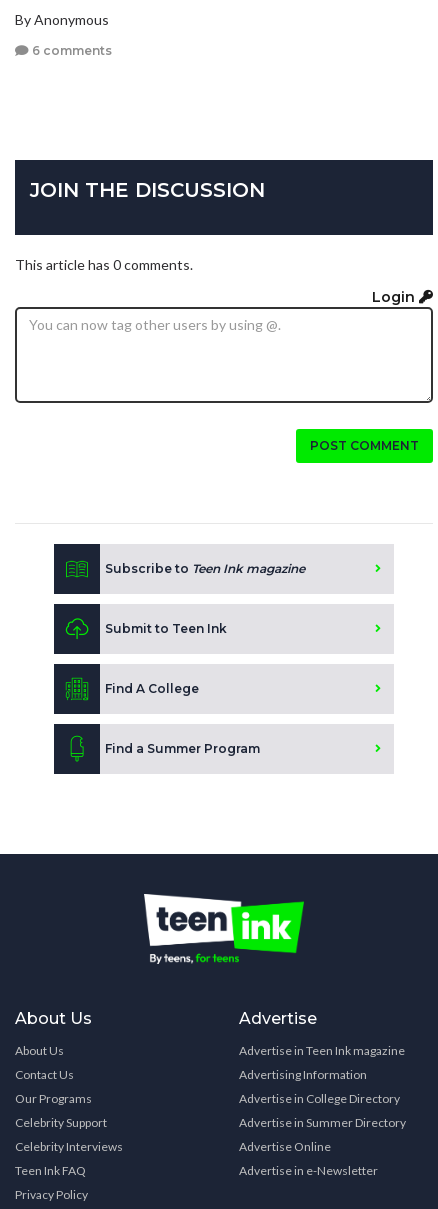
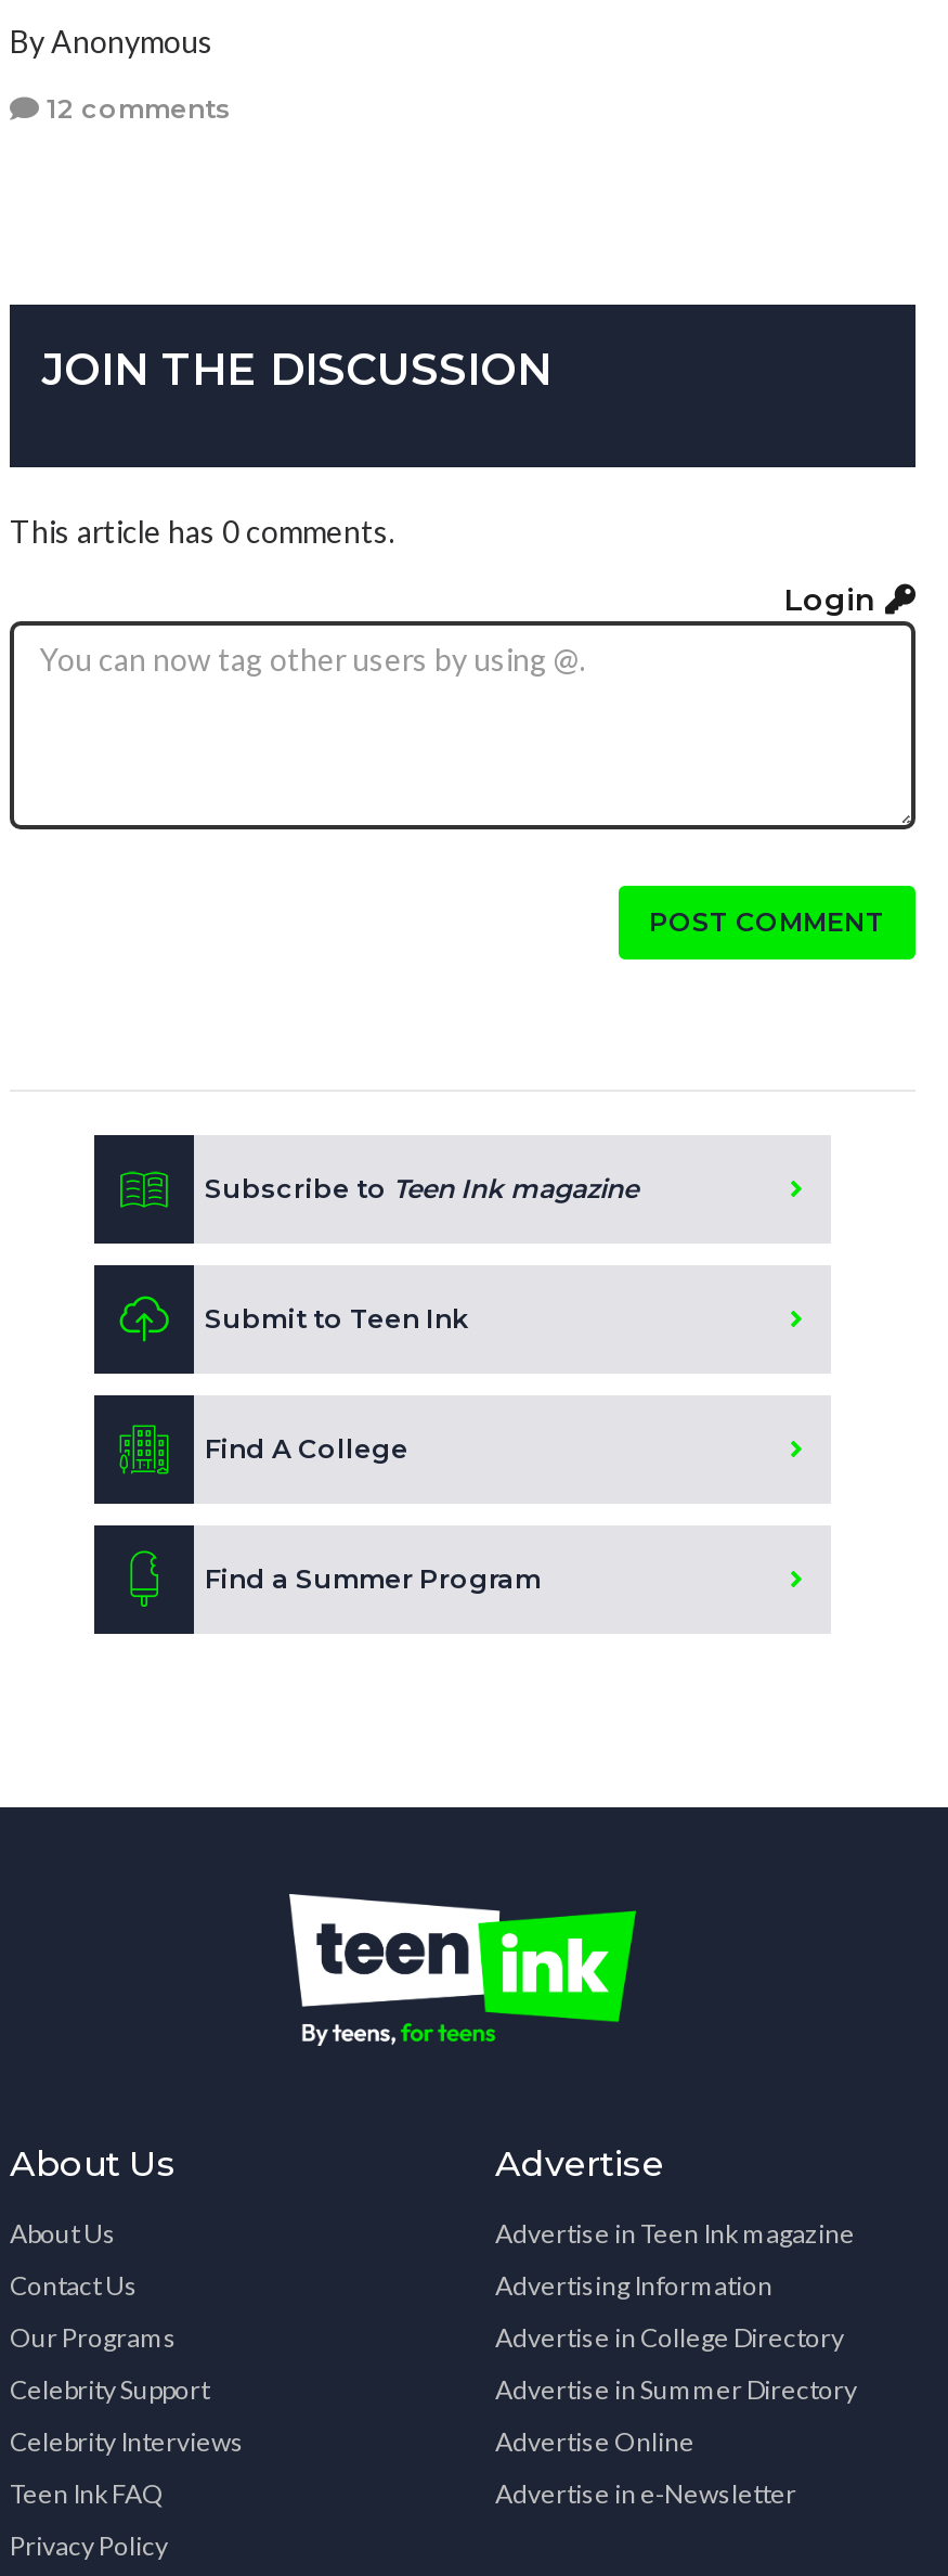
[29,43,112,58] 6 comments -> [40,93,231,126] 12 comments

